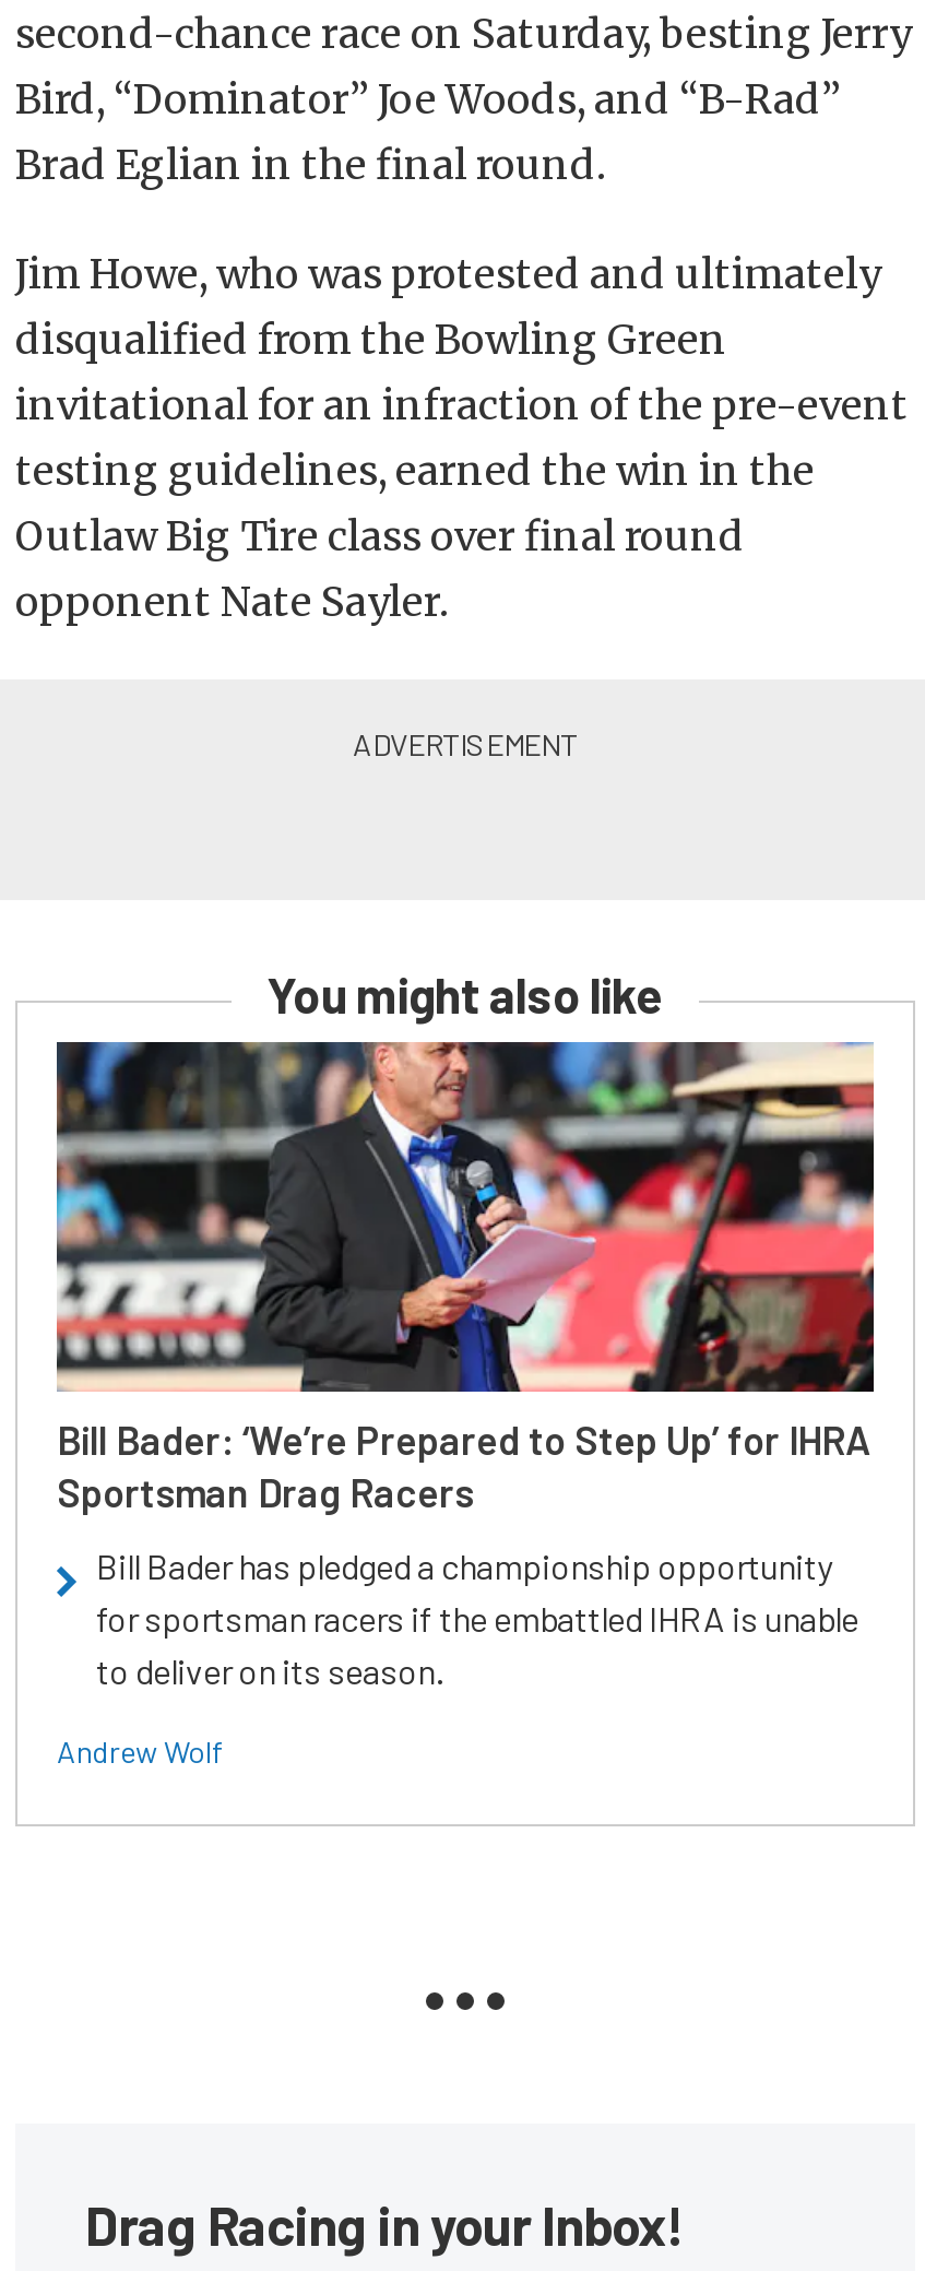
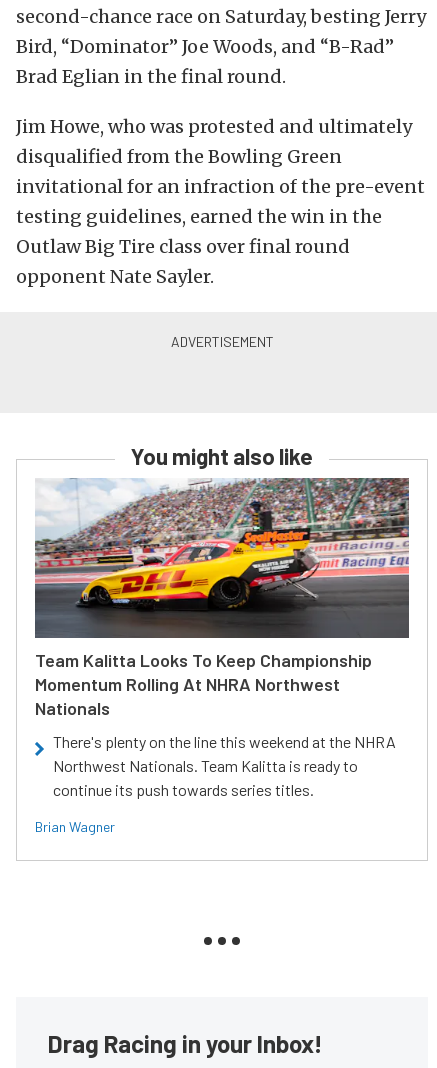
[55,1040,874,1517] [image] | Bill Bader: ‘We’re Prepared to Step Up’ for IHRA | Sportsman Drag Racers -> [34,477,410,719] [image] | Team Kalitta Looks To Keep Championship | Momentum Rolling At NHRA Northwest | Nationals
[96,1546,858,1692] Bill Bader has pledged a championship opportunity | for sportsman racers if the embattled IHRA is unable | to deliver on its season. -> [53,732,396,799] There's plenty on the line this weekend at the NHRA | Northwest Nationals. Team Kalitta is ready to | continue its push towards series titles.
[57,1734,223,1771] Andrew Wolf -> [35,818,115,835] Brian Wagner

